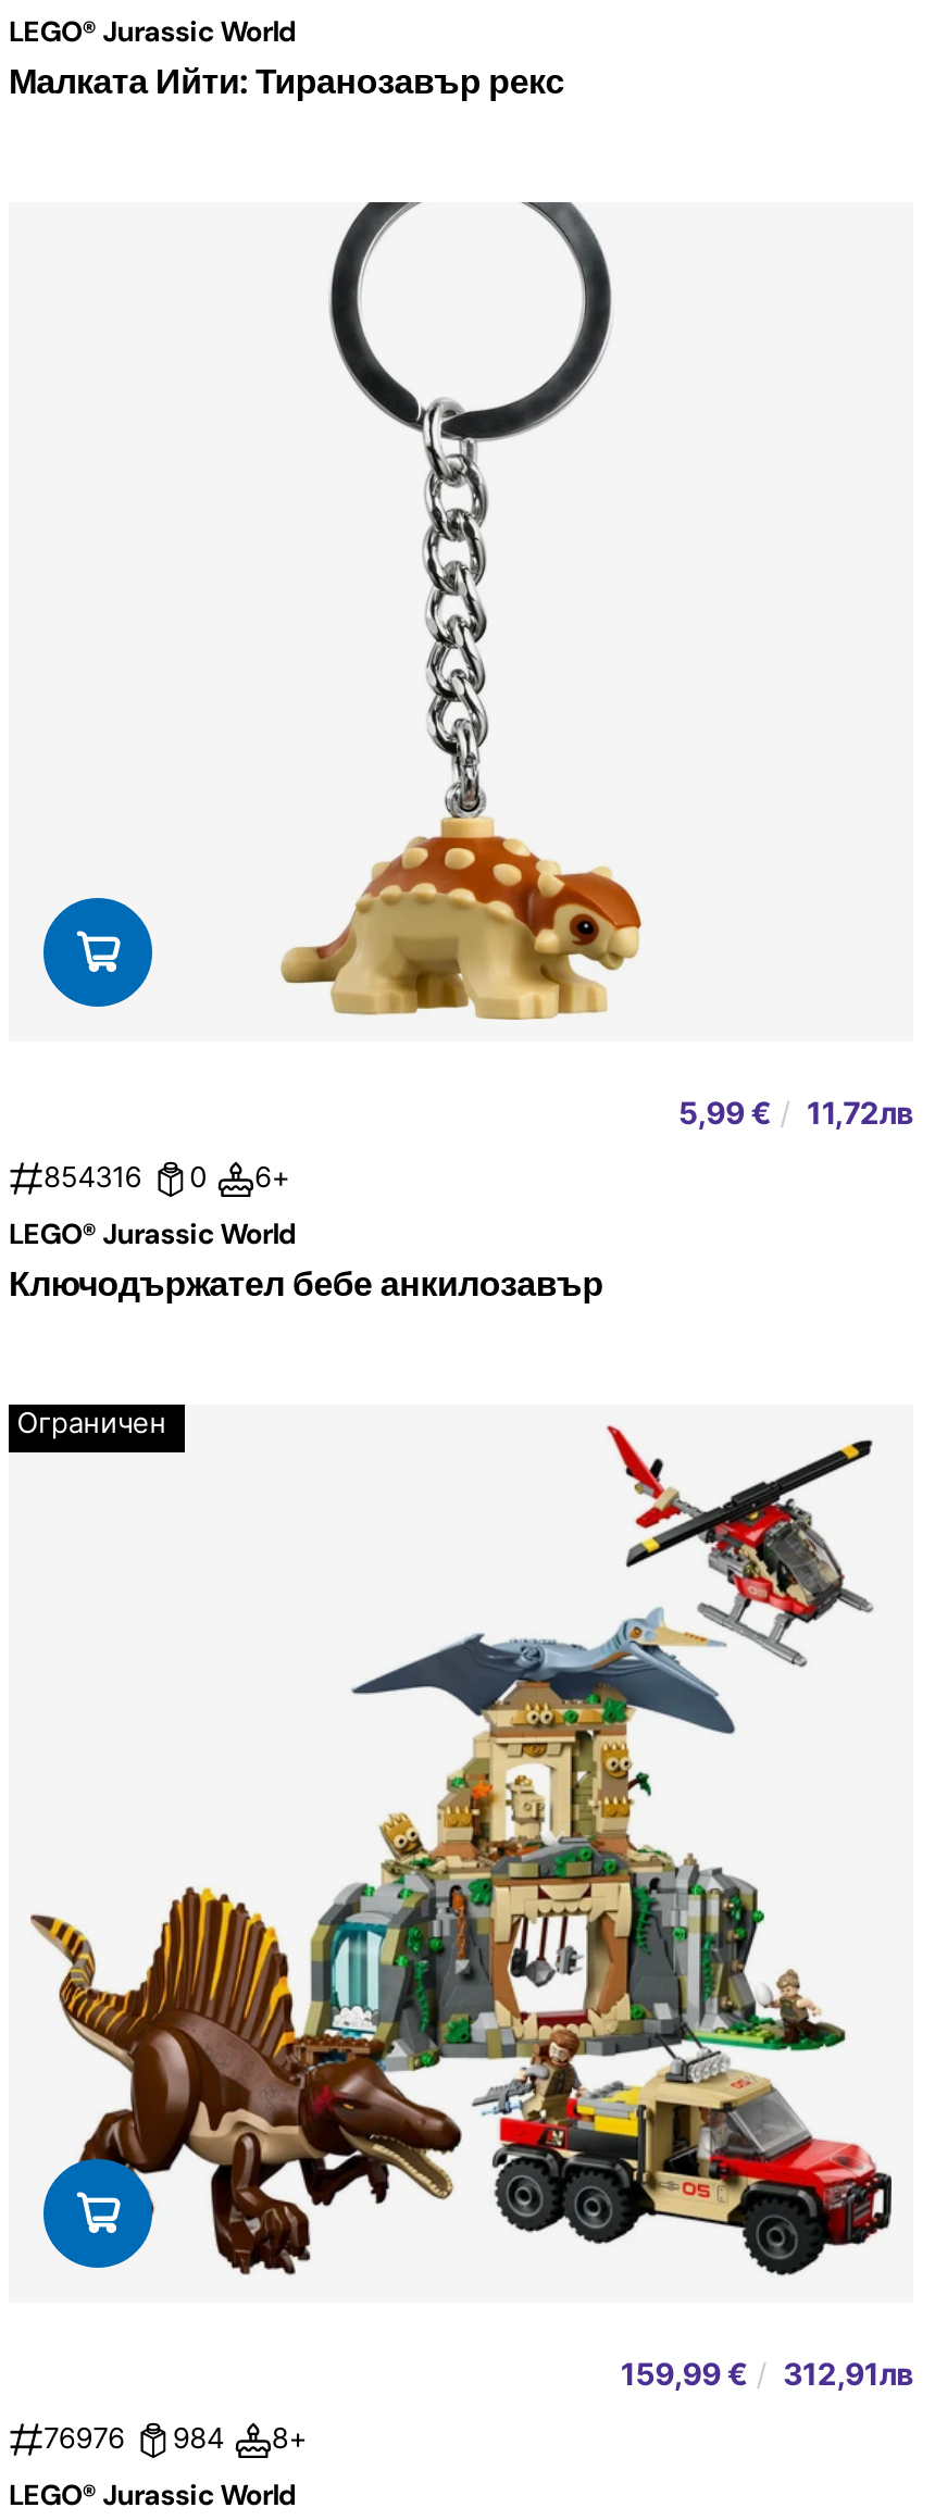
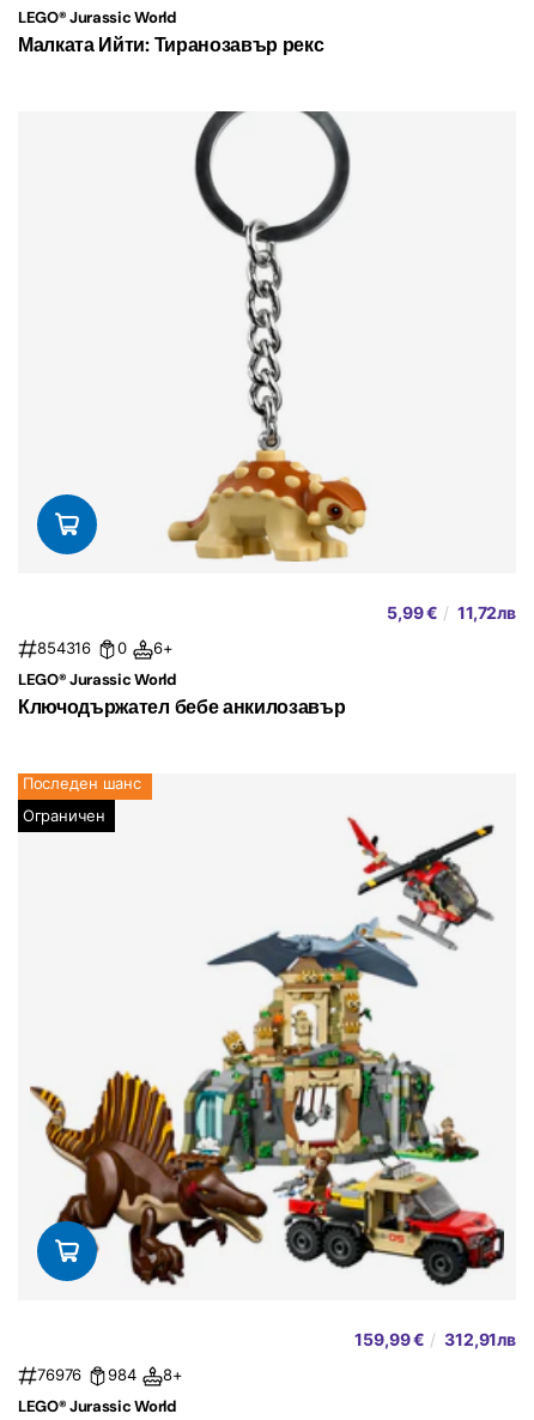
none -> [23,774,141,793] Последен шанс

